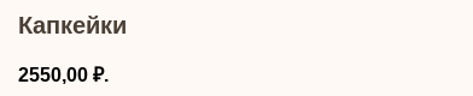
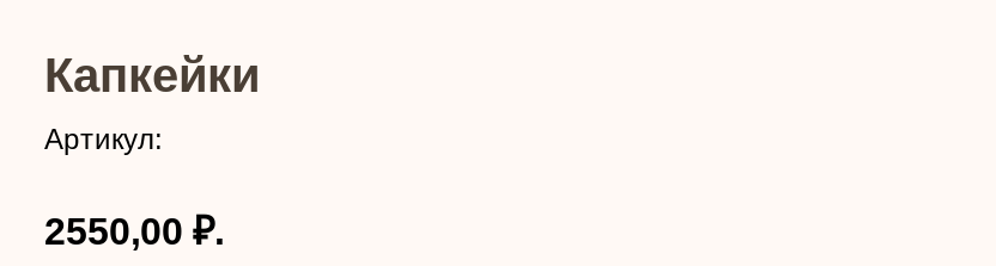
none -> [44,123,162,156] Артикул:

